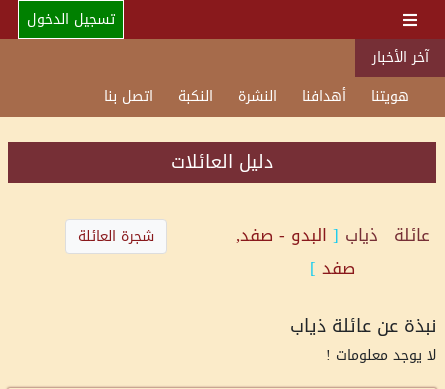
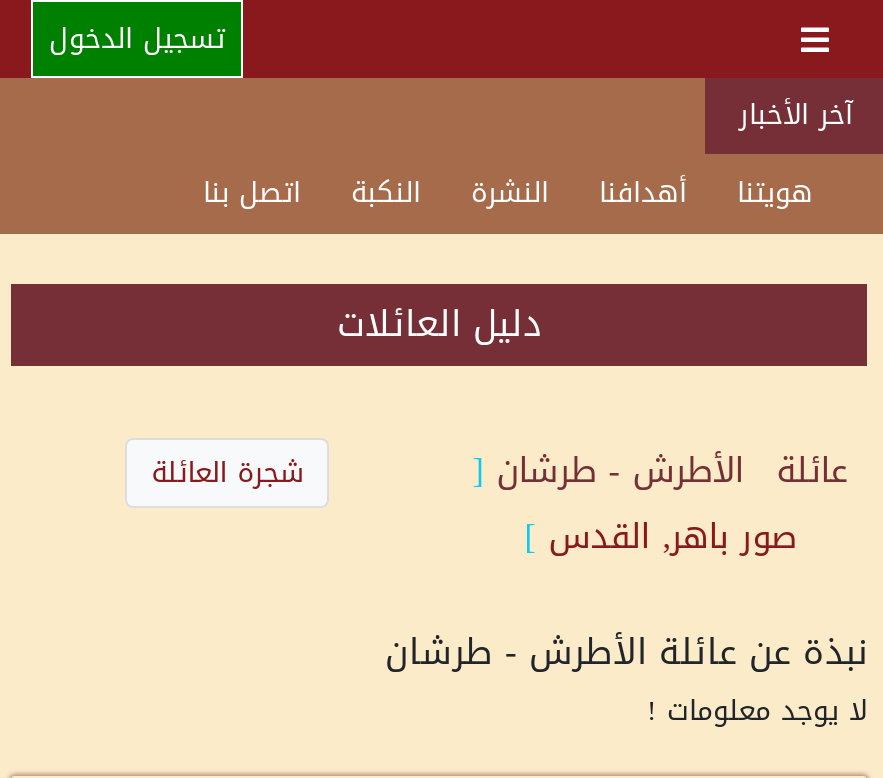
[236,219,430,284] عائلة ذياب [ البدو - صفد, | صفد ] -> [473,438,849,568] عائلة الأطرش - طرشان [ | صور باهر, القدس ]
[290,310,436,343] نبذة عن عائلة ذياب -> [385,620,867,686] نبذة عن عائلة الأطرش - طرشان

